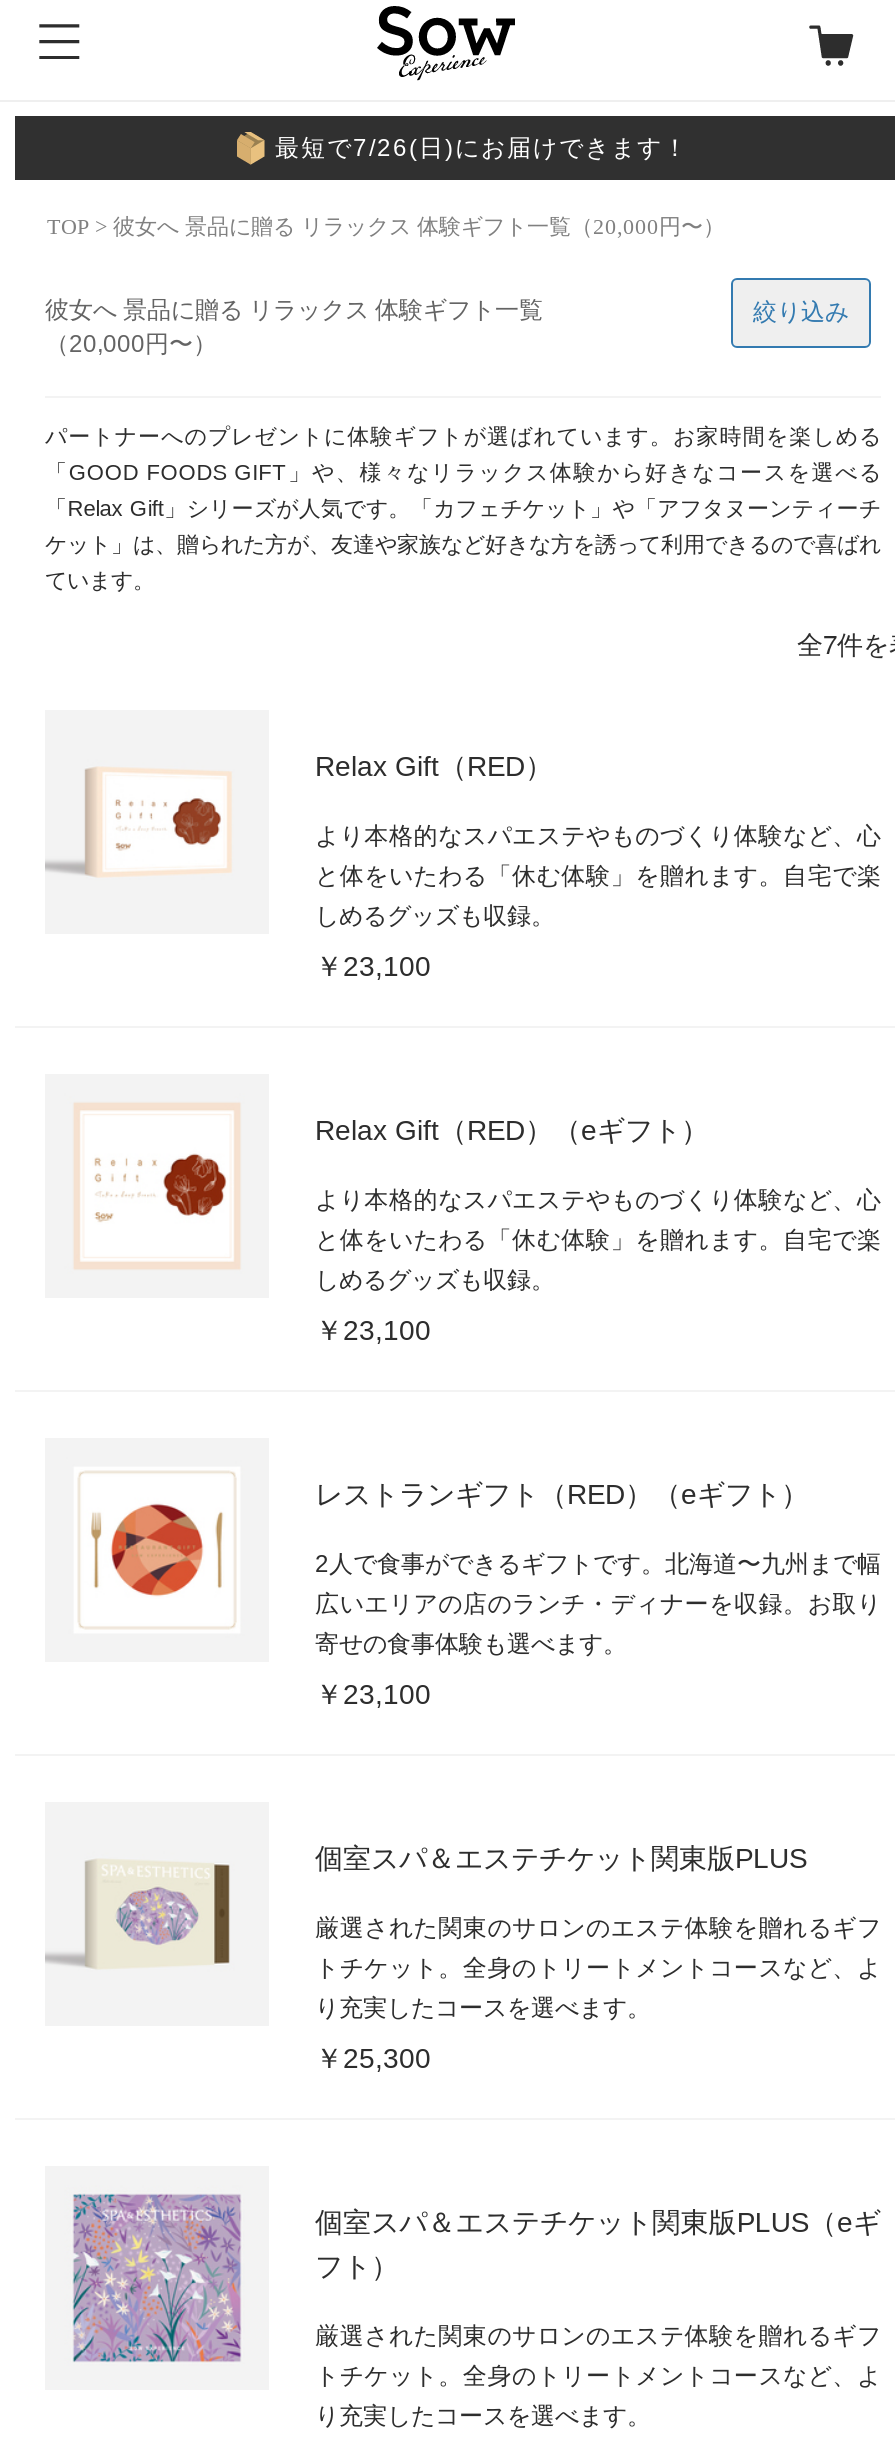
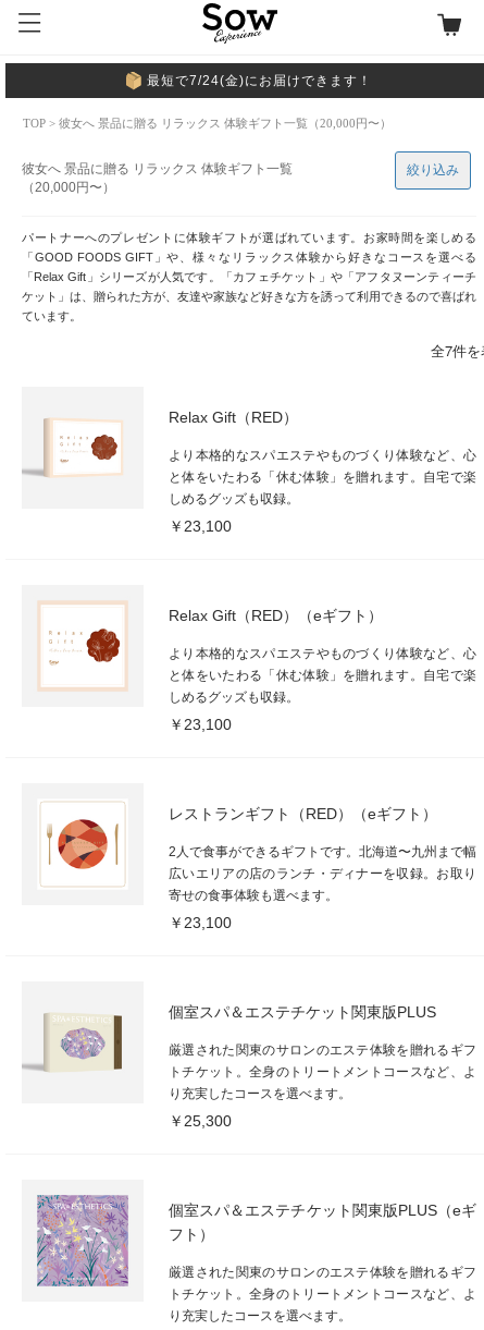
[275,134,689,162] 最短で7/26(日)にお届けできます！ -> [147,73,372,88] 最短で7/24(金)にお届けできます！

